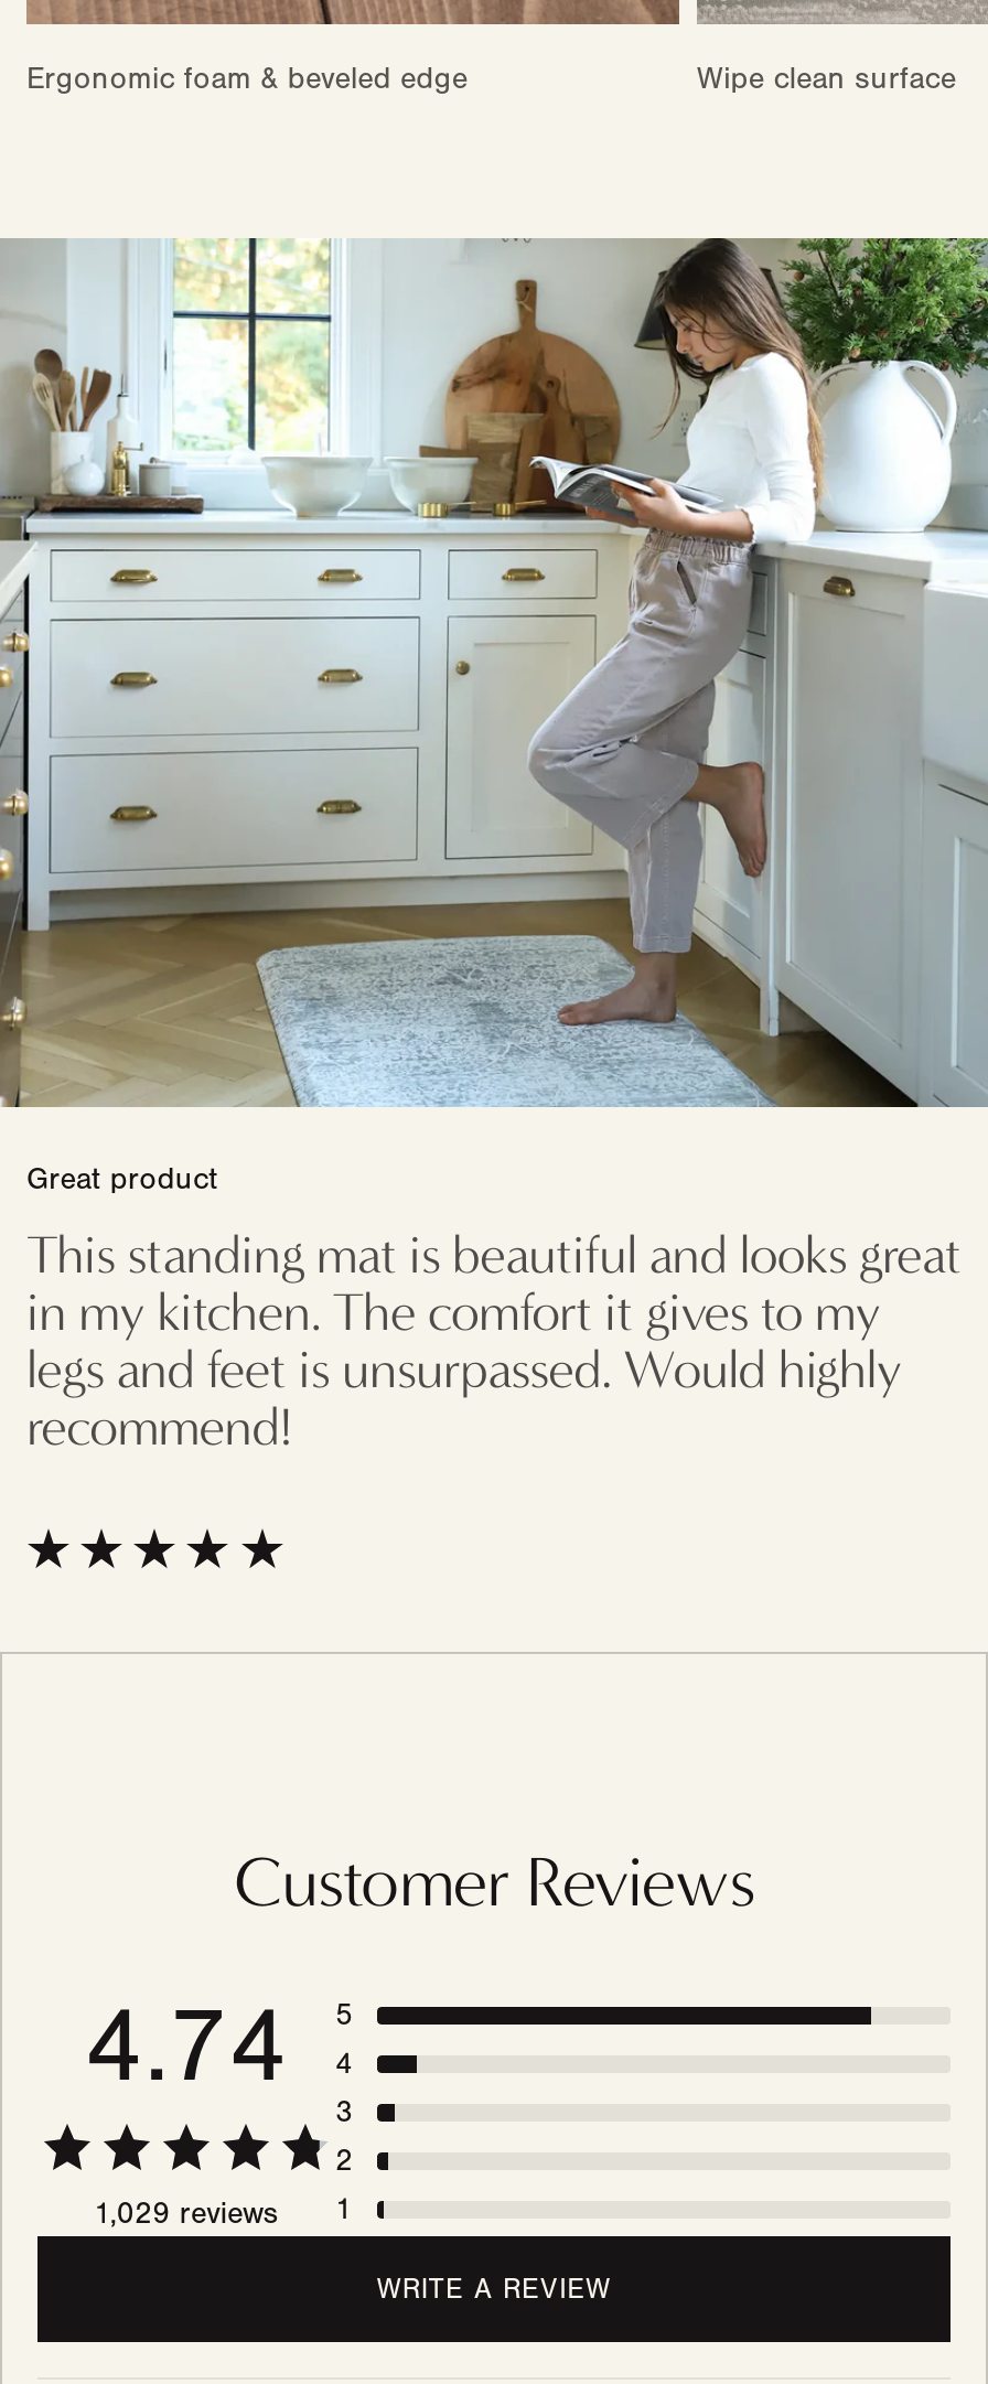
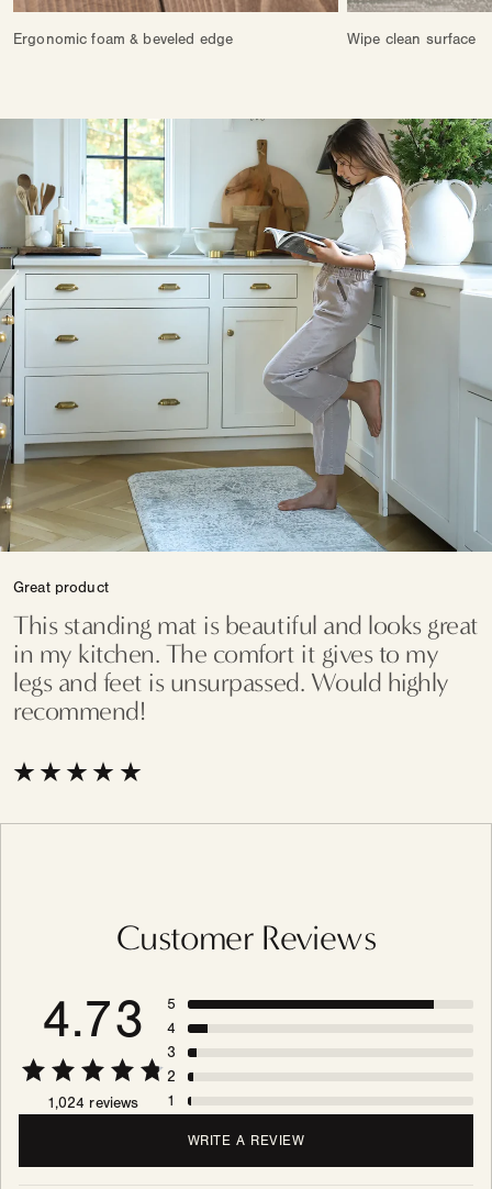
[84,1986,353,2105] 4.74 5 4 -> [42,990,176,1049] 4.73 5 4
[94,2192,353,2231] 1,029 reviews 1 -> [47,1092,176,1112] 1,024 reviews 1

